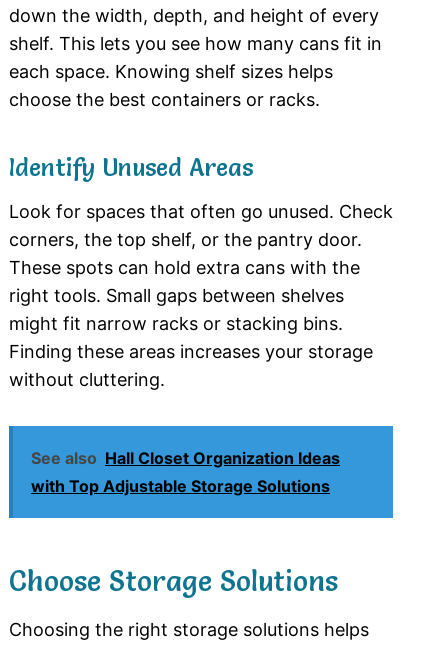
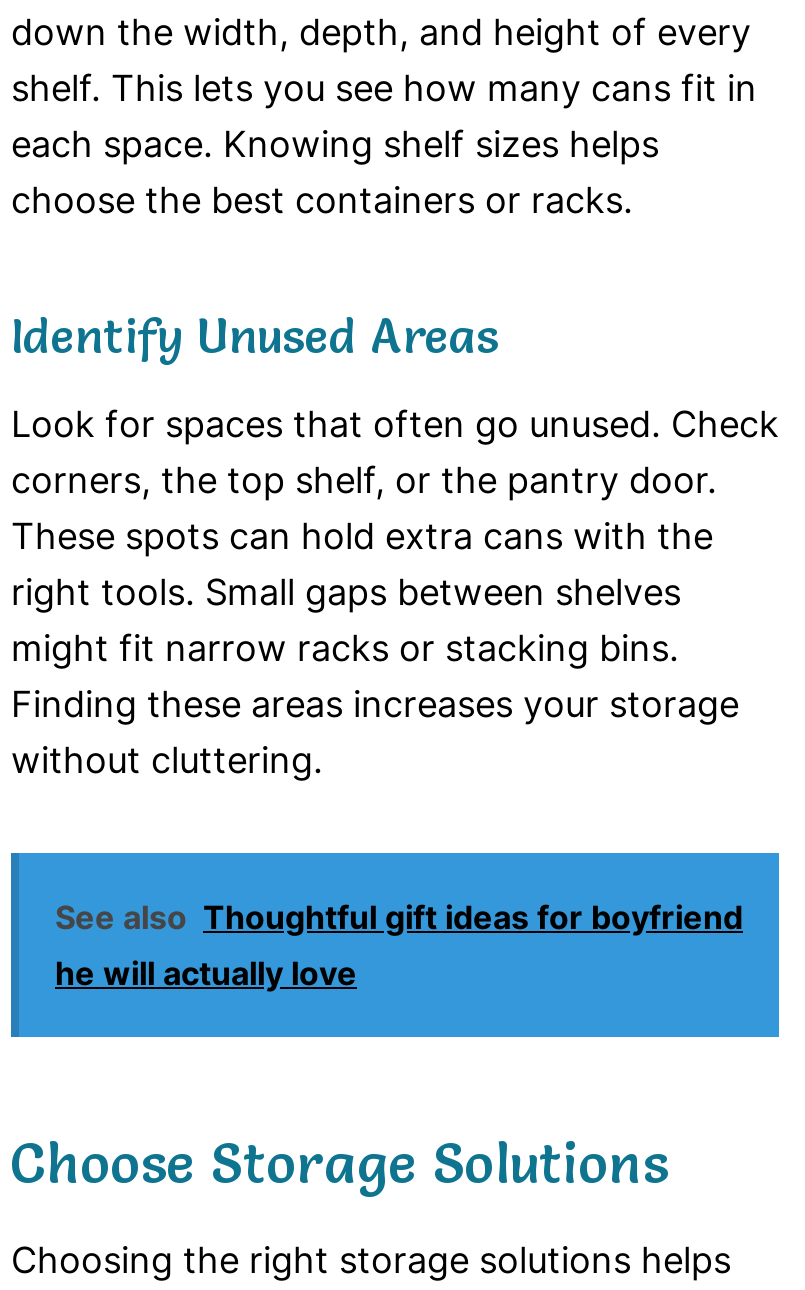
[31,448,340,496] See also Hall Closet Organization Ideas | with Top Adjustable Storage Solutions -> [55,896,743,992] See also Thoughtful gift ideas for boyfriend | he will actually love

